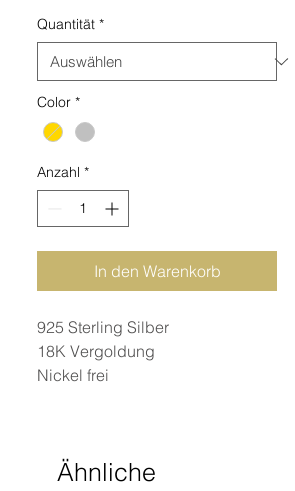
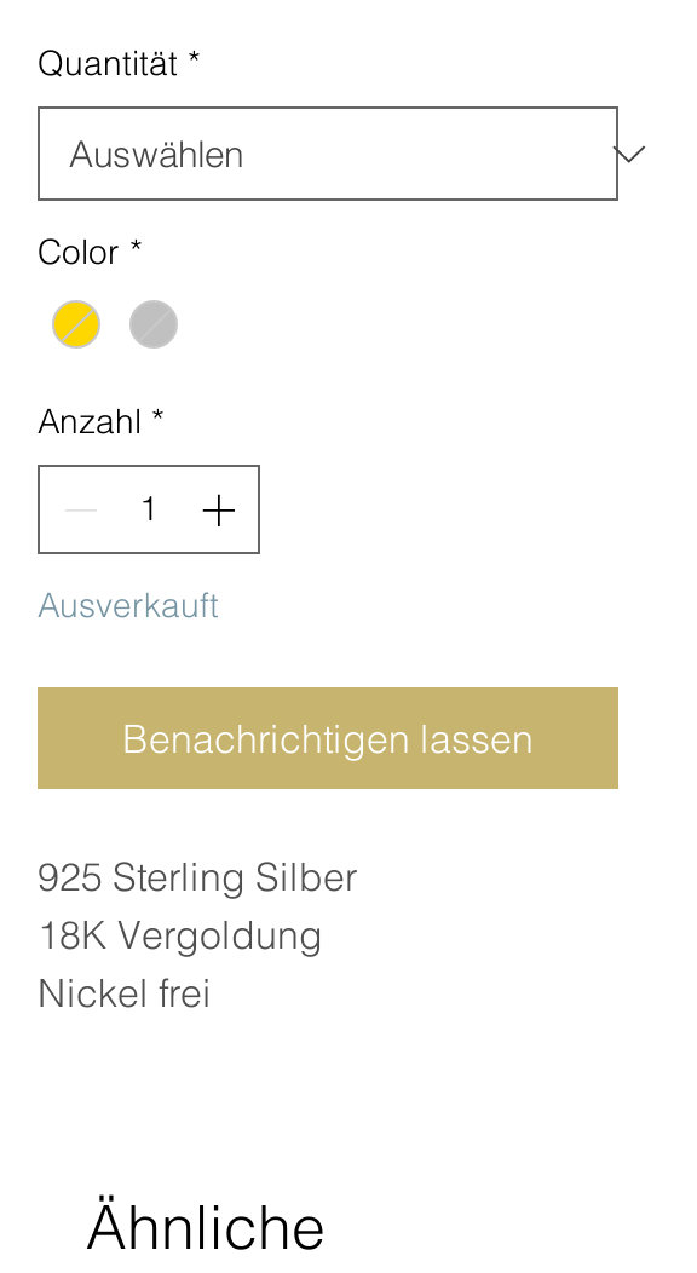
[93,261,220,281] In den Warenkorb -> [38,583,534,763] Ausverkauft | Benachrichtigen lassen

